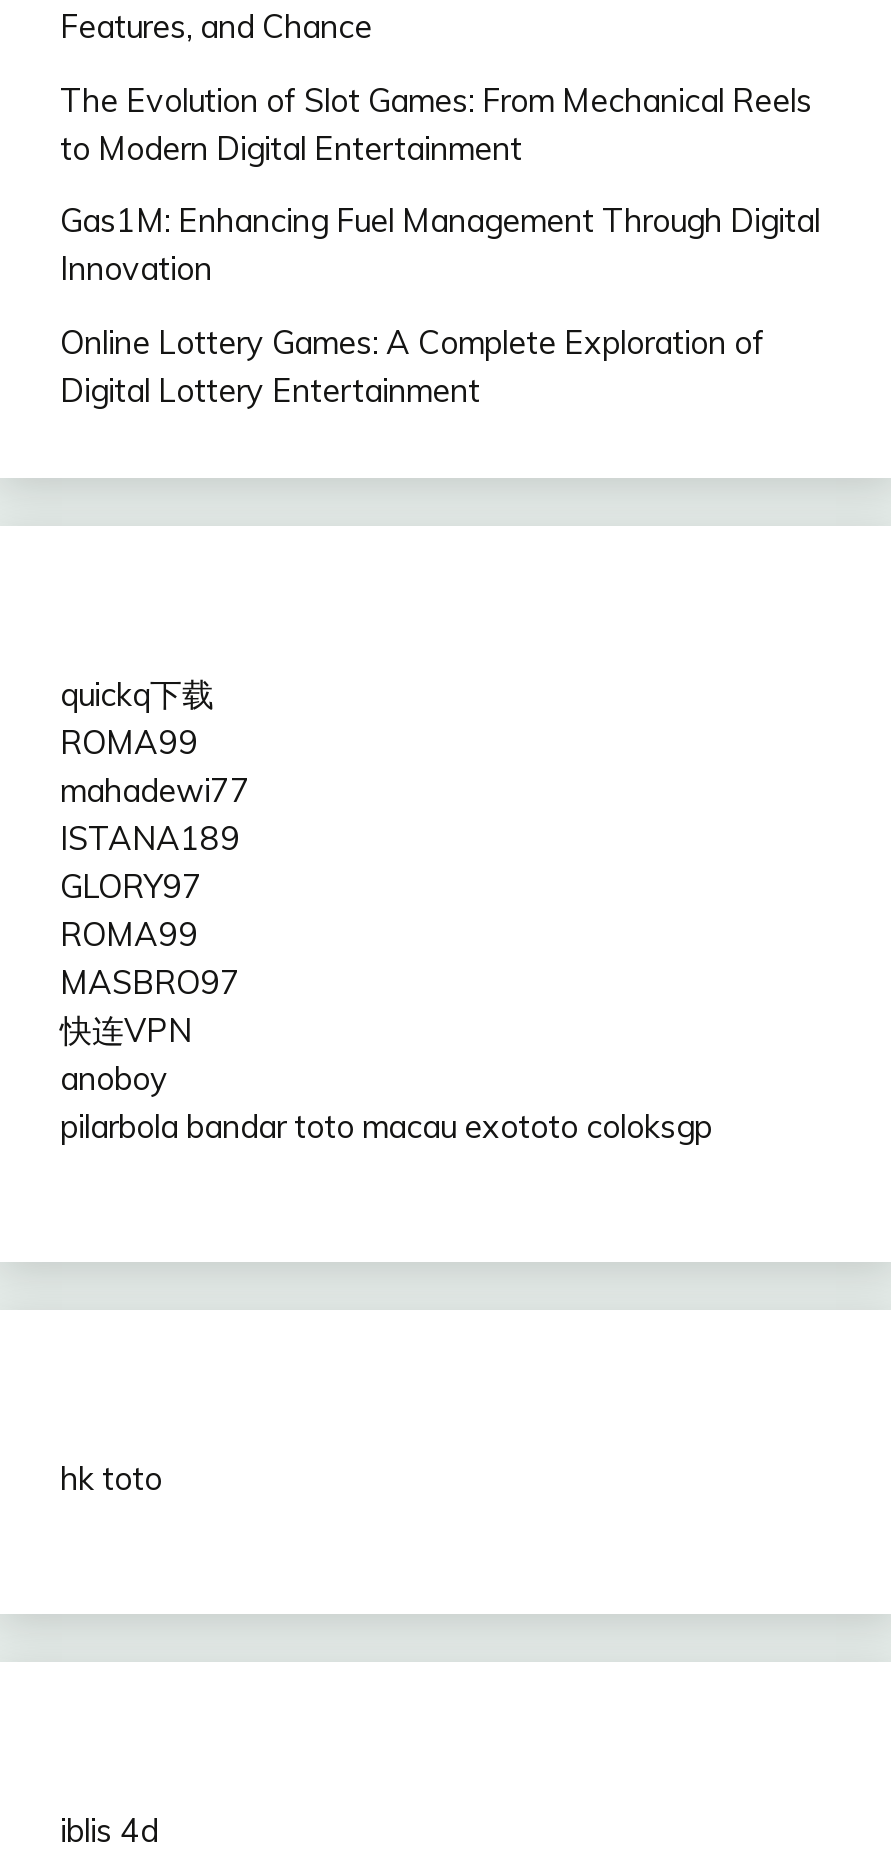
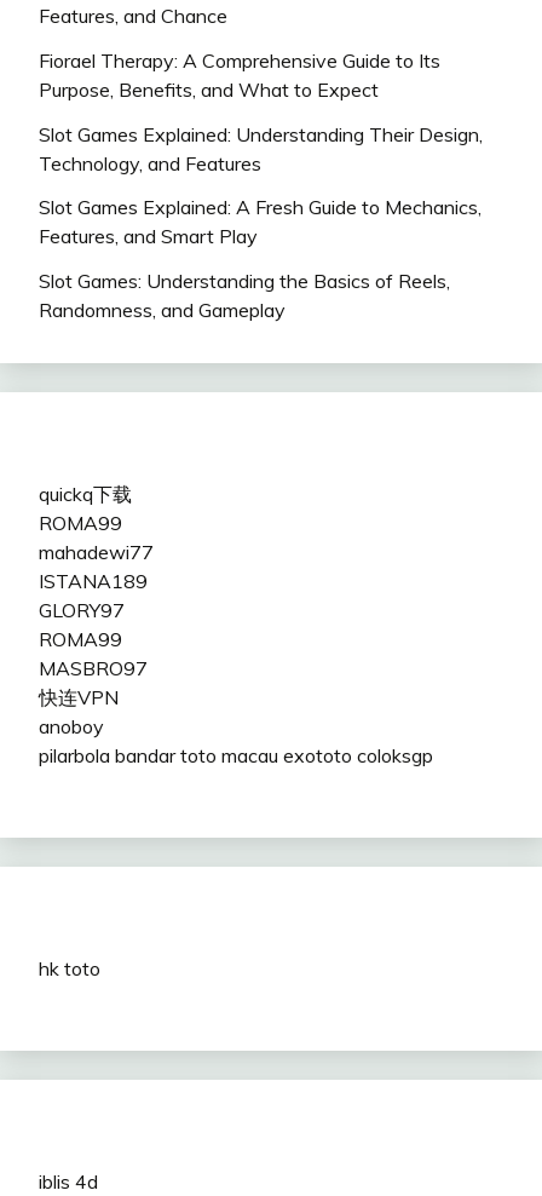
[60,80,820,411] The Evolution of Slot Games: From Mechanical Reels | to Modern Digital Entertainment | Gas1M: Enhancing Fuel Management Through Digital | Innovation | Online Lottery Games: A Complete Exploration of | Digital Lottery Entertainment -> [39,48,483,322] Fiorael Therapy: A Comprehensive Guide to Its | Purpose, Benefits, and What to Expect | Slot Games Explained: Understanding Their Design, | Technology, and Features | Slot Games Explained: A Fresh Guide to Mechanics, | Features, and Smart Play | Slot Games: Understanding the Basics of Reels, | Randomness, and Gameplay

